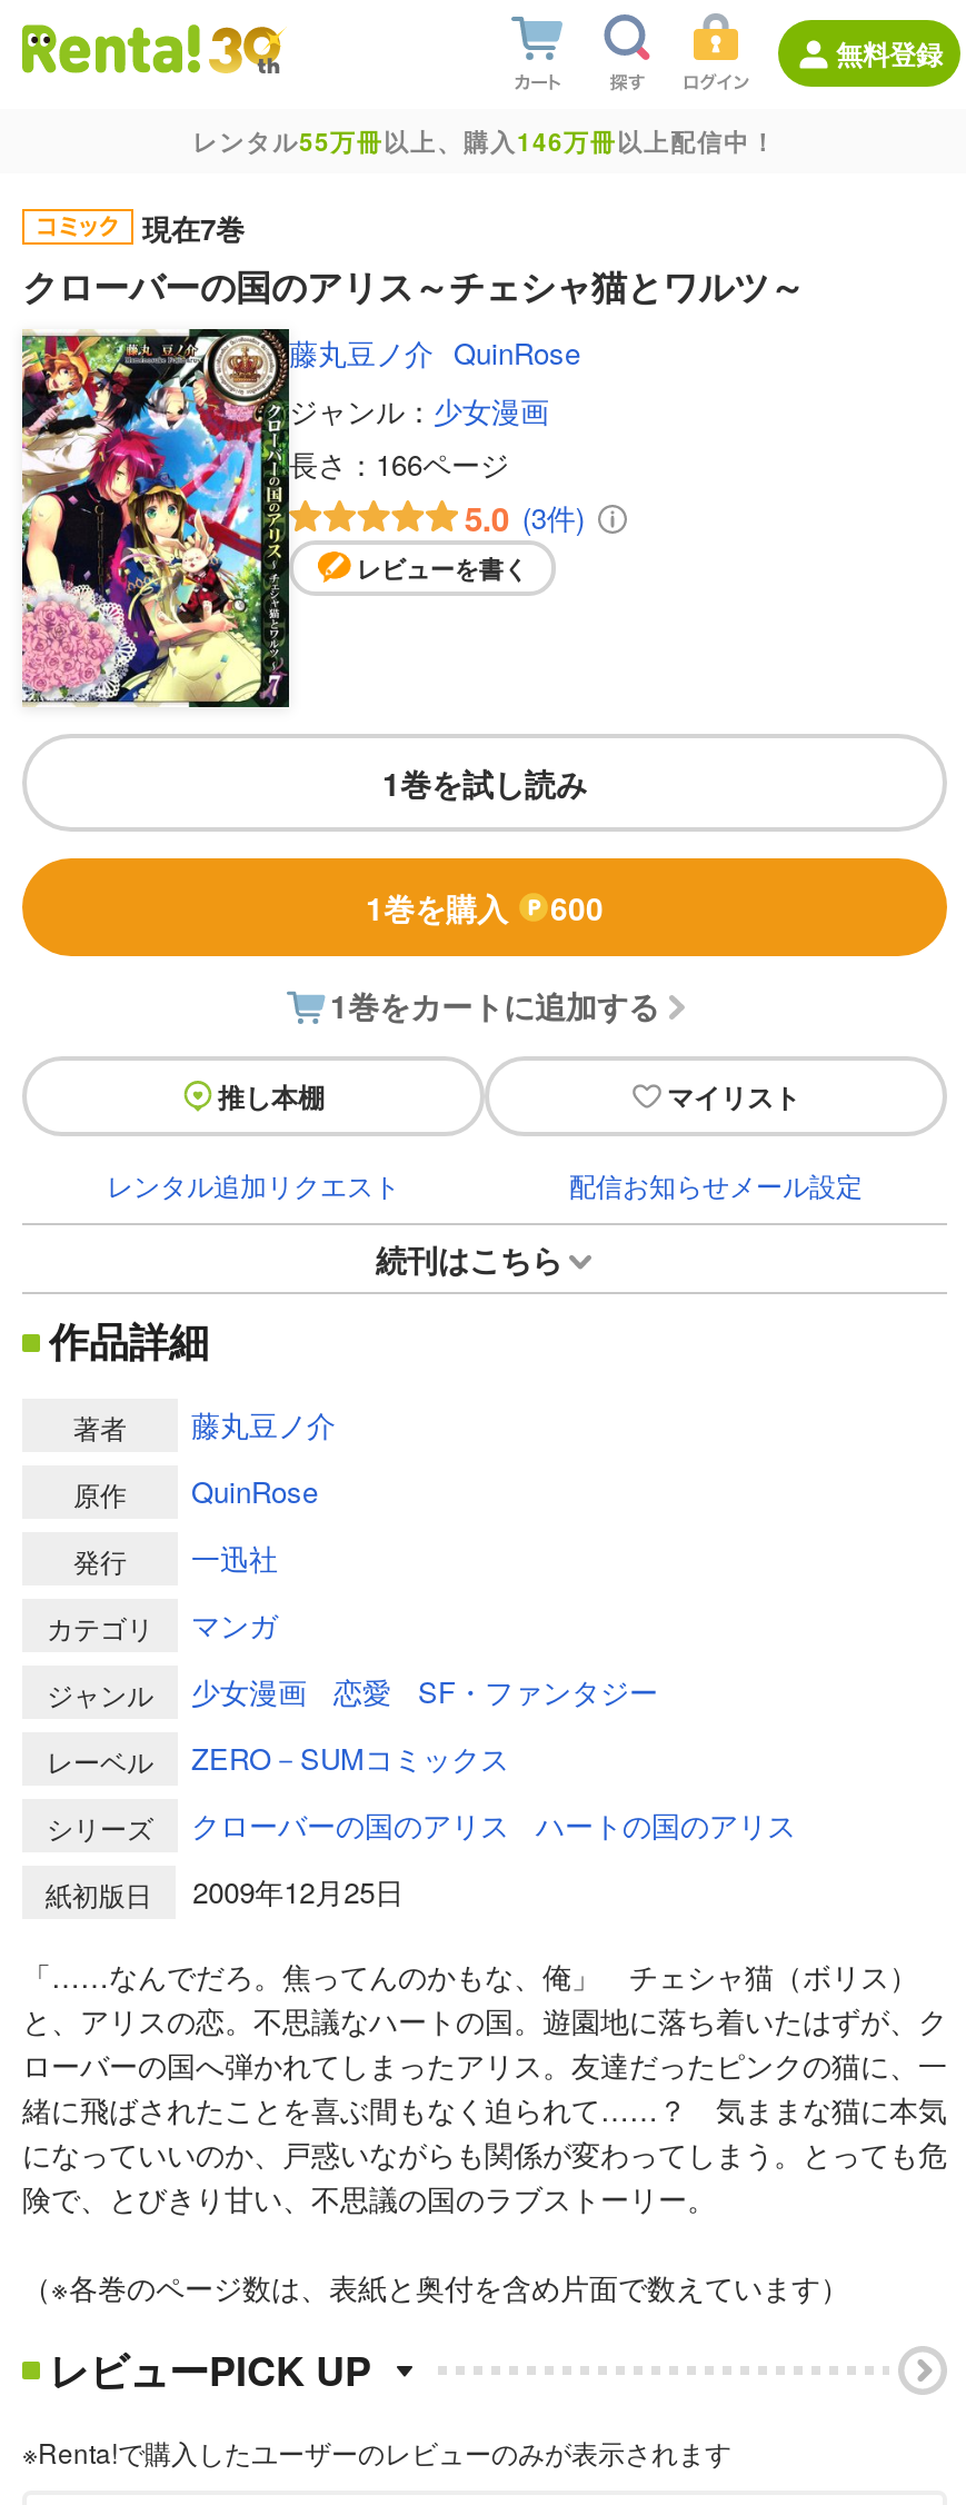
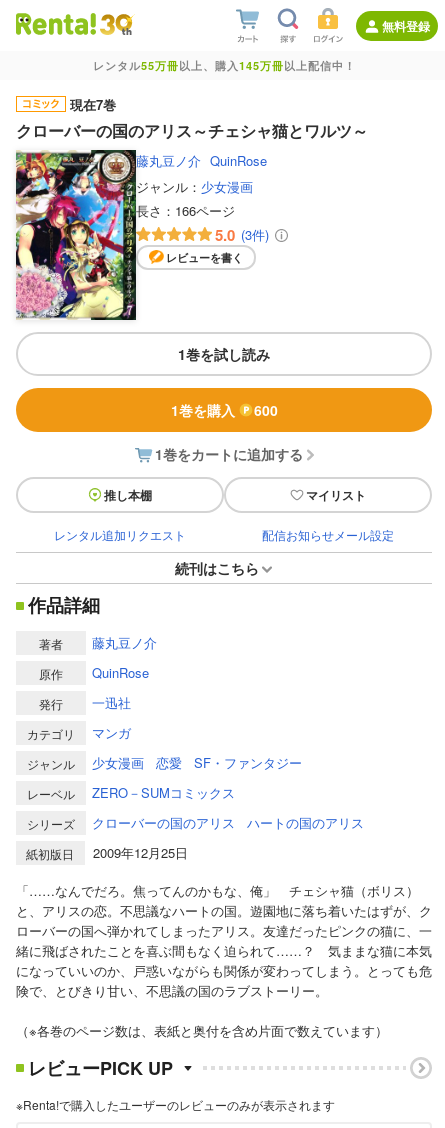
[192,125,777,158] レンタル55万冊以上、購入146万冊以上配信中！ -> [92,58,355,73] レンタル55万冊以上、購入145万冊以上配信中！

